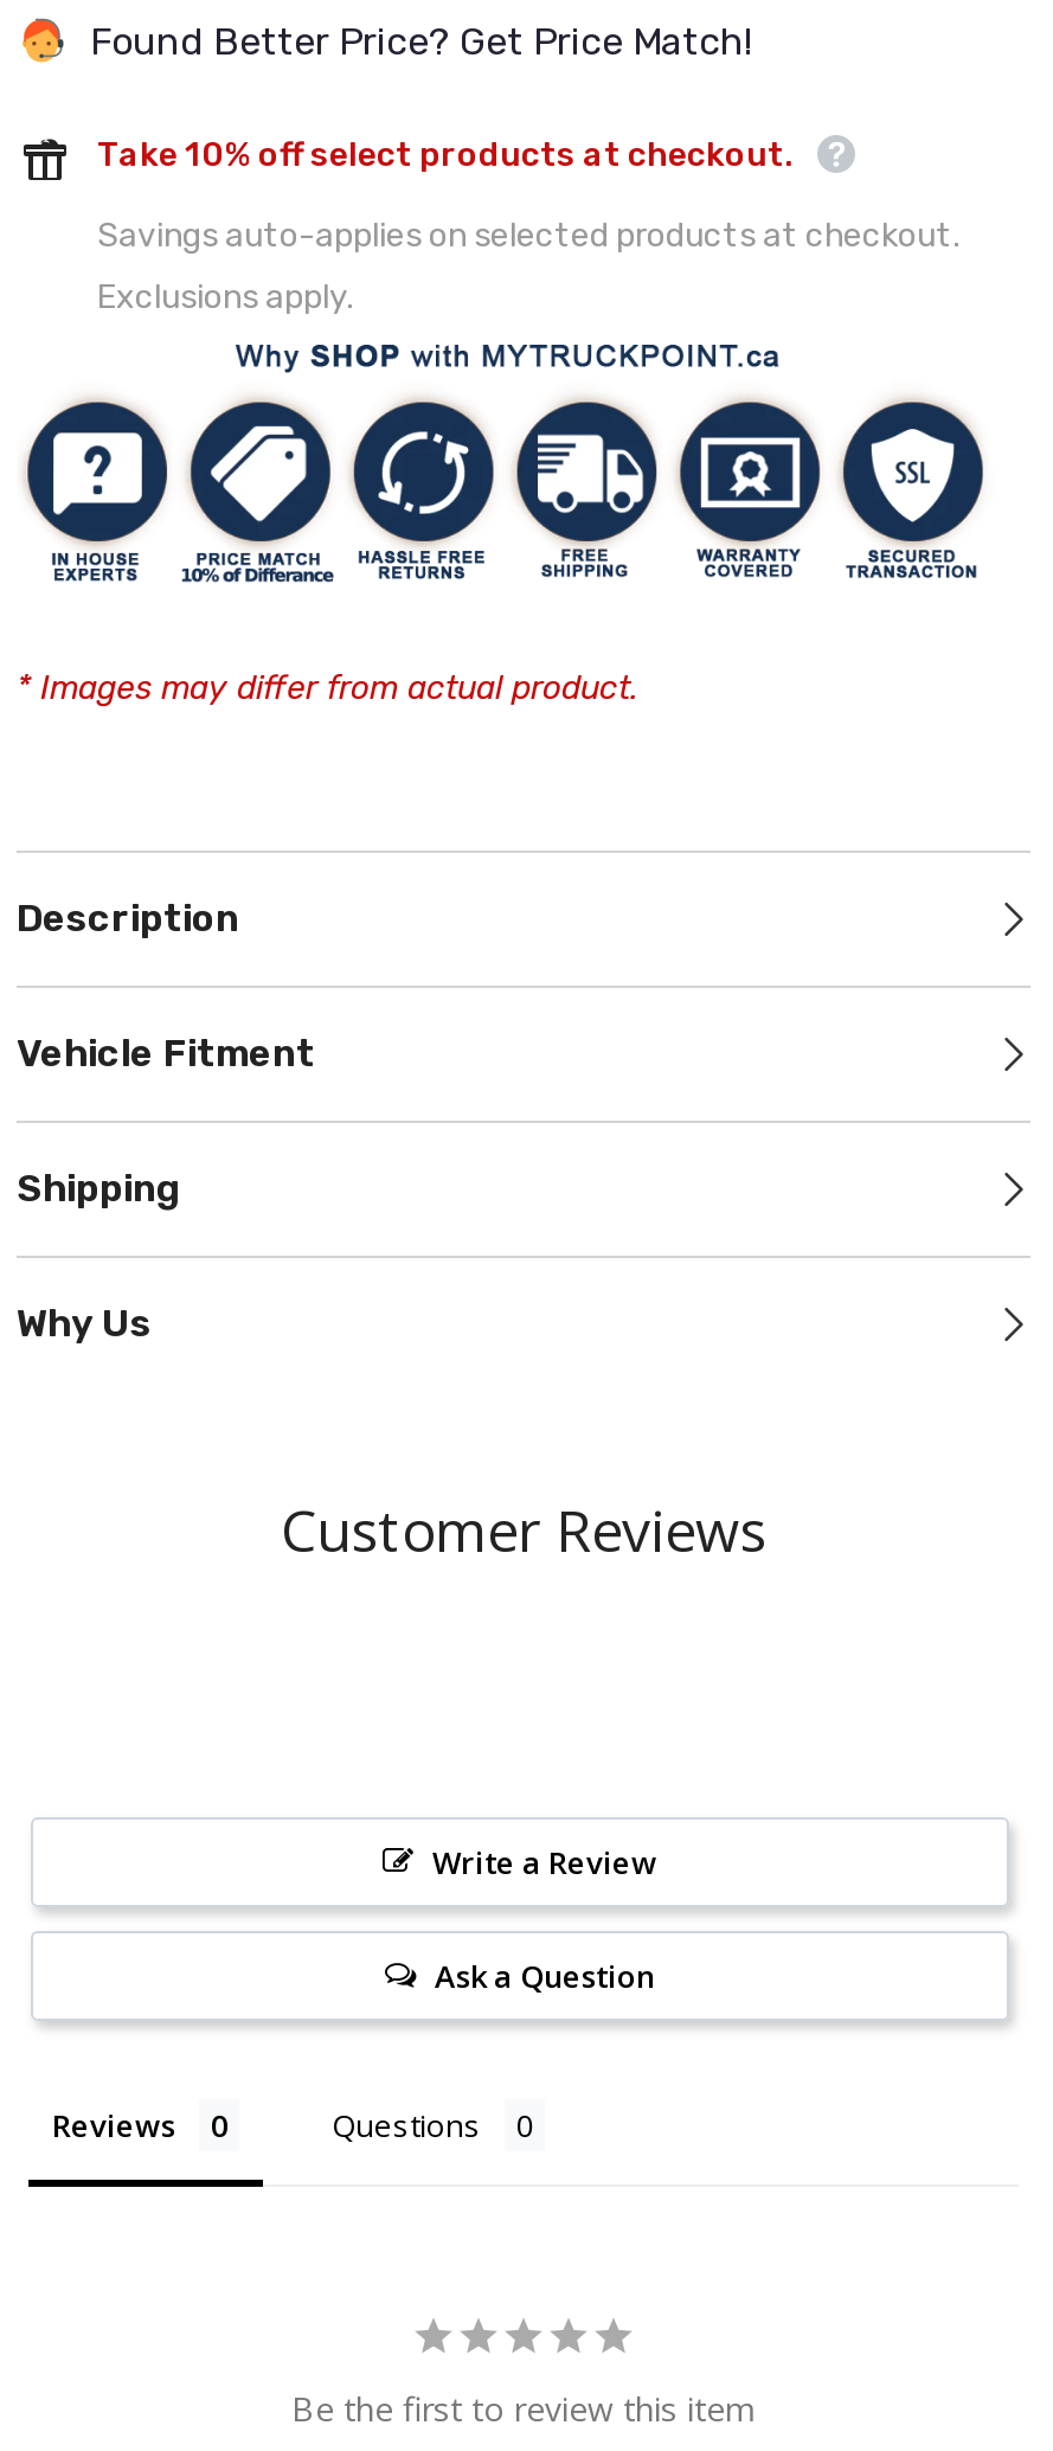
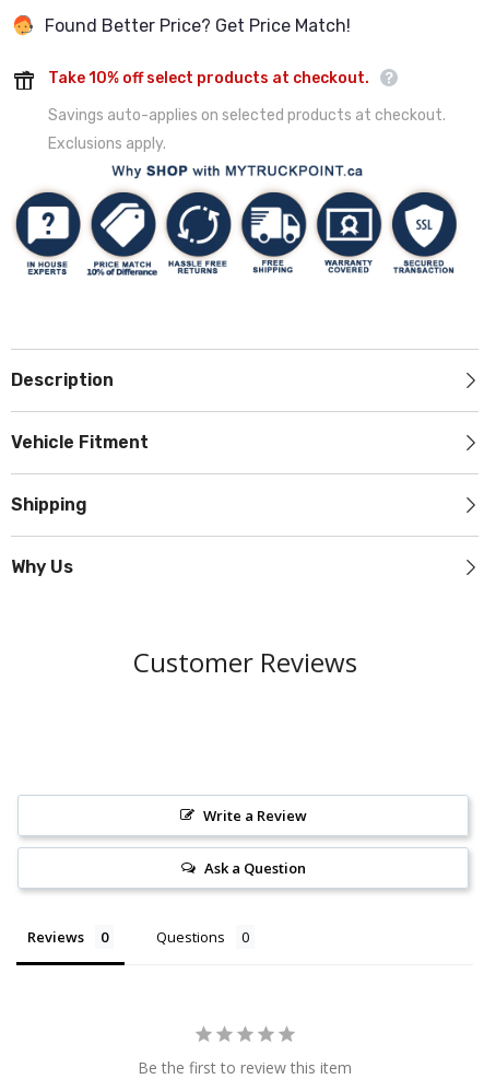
[17,669,637,709] * Images may differ from actual product. -> none

